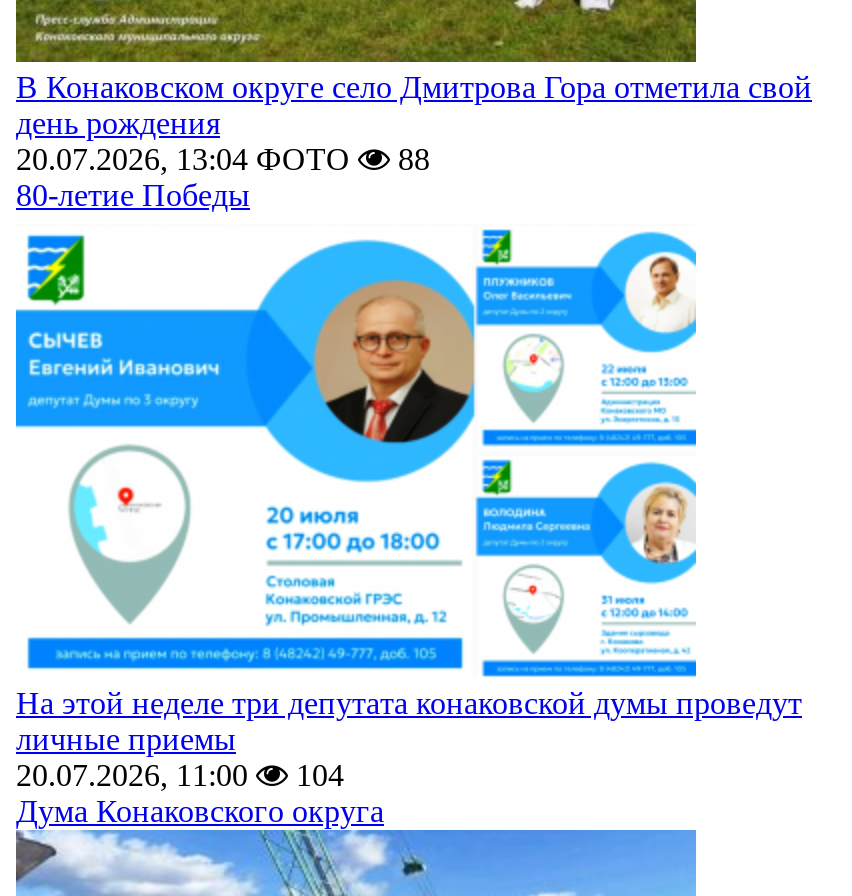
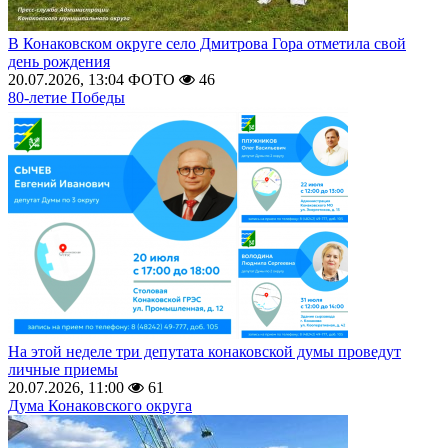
[16,142,430,176] 20.07.2026, 13:04 ФОТО 88 -> [8,71,215,88] 20.07.2026, 13:04 ФОТО 46
[16,758,344,792] 20.07.2026, 11:00 104 -> [8,379,164,396] 20.07.2026, 11:00 61

